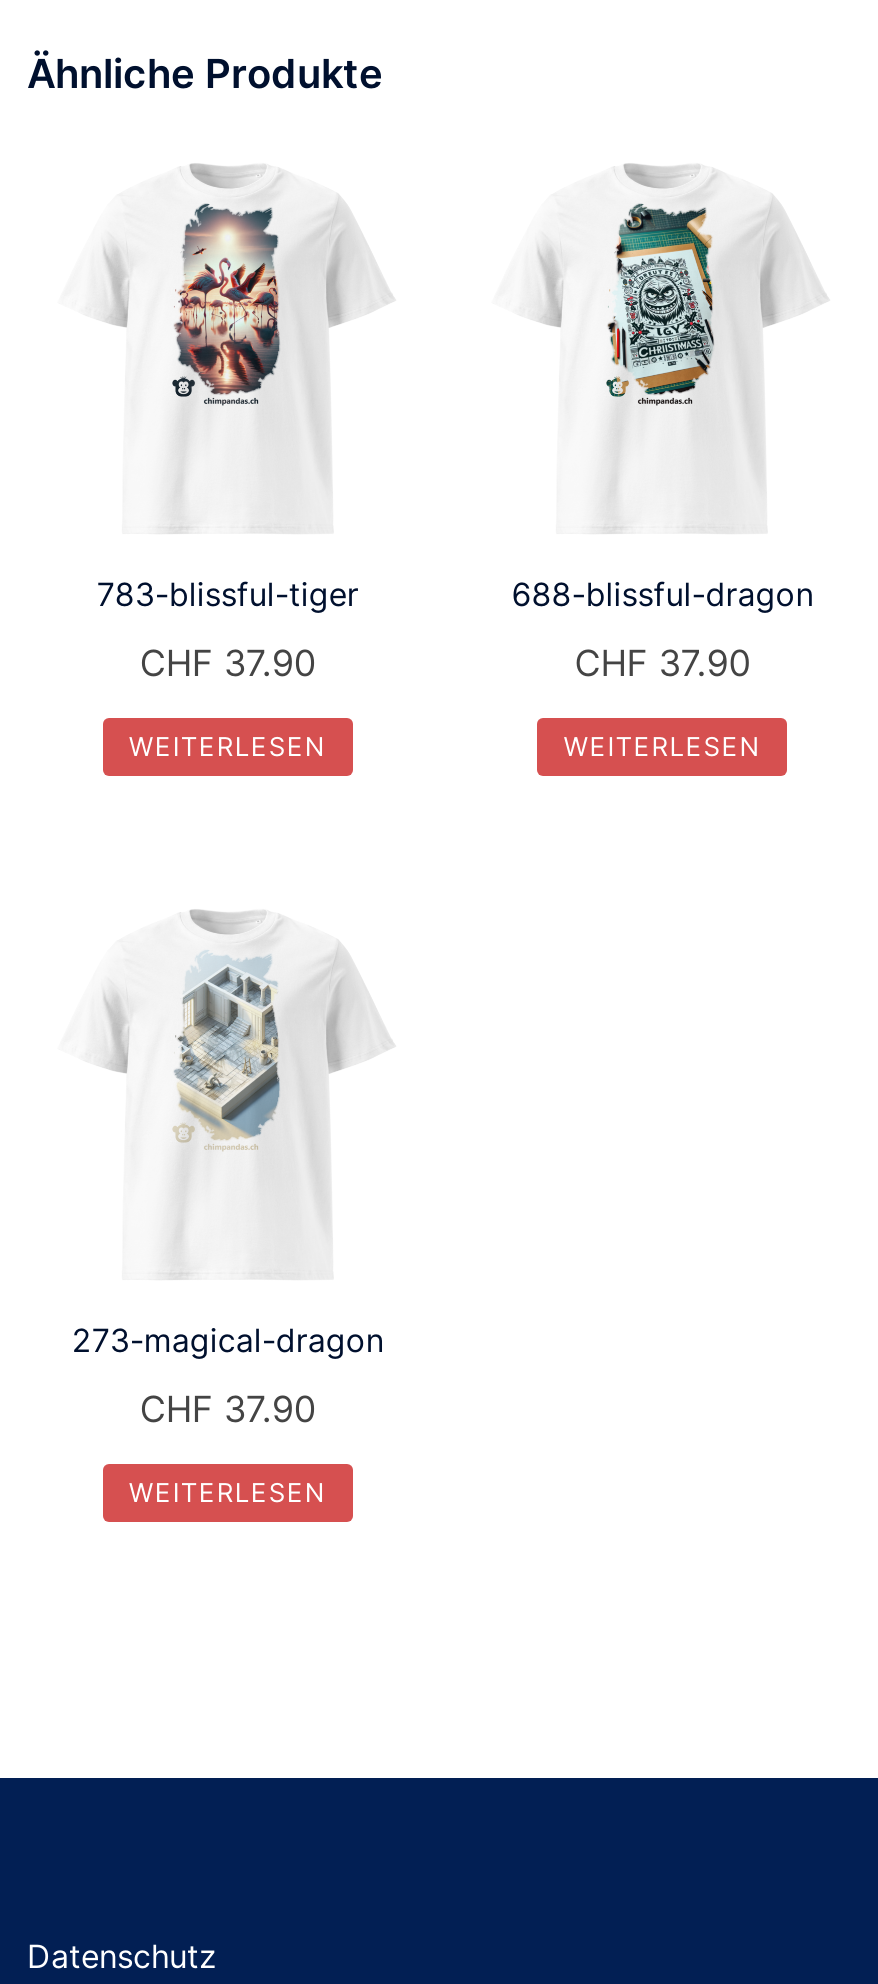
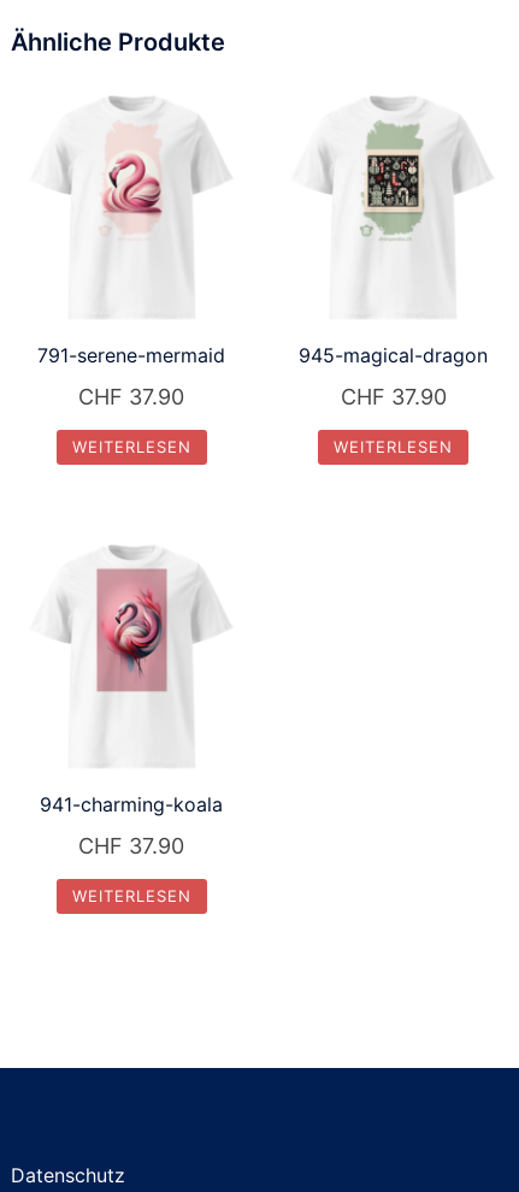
[171,202,281,406] [image] -> [99,120,163,241] [image]
[607,204,715,404] [image] -> [361,123,423,240] [image]
[97,573,359,613] 783-blissful-tiger -> [38,343,226,367] 791-serene-mermaid
[511,573,813,613] 688-blissful-dragon -> [299,343,488,367] 945-magical-dragon
[171,950,285,1152] [image] -> [96,568,167,692] [image]
[72,1320,384,1360] 273-magical-dragon -> [40,792,223,816] 941-charming-koala

